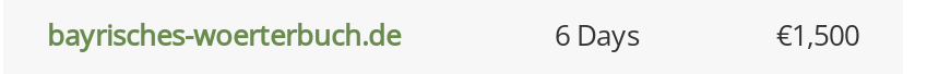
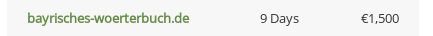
[555,15,640,54] 6 Days -> [259,9,298,27] 9 Days

